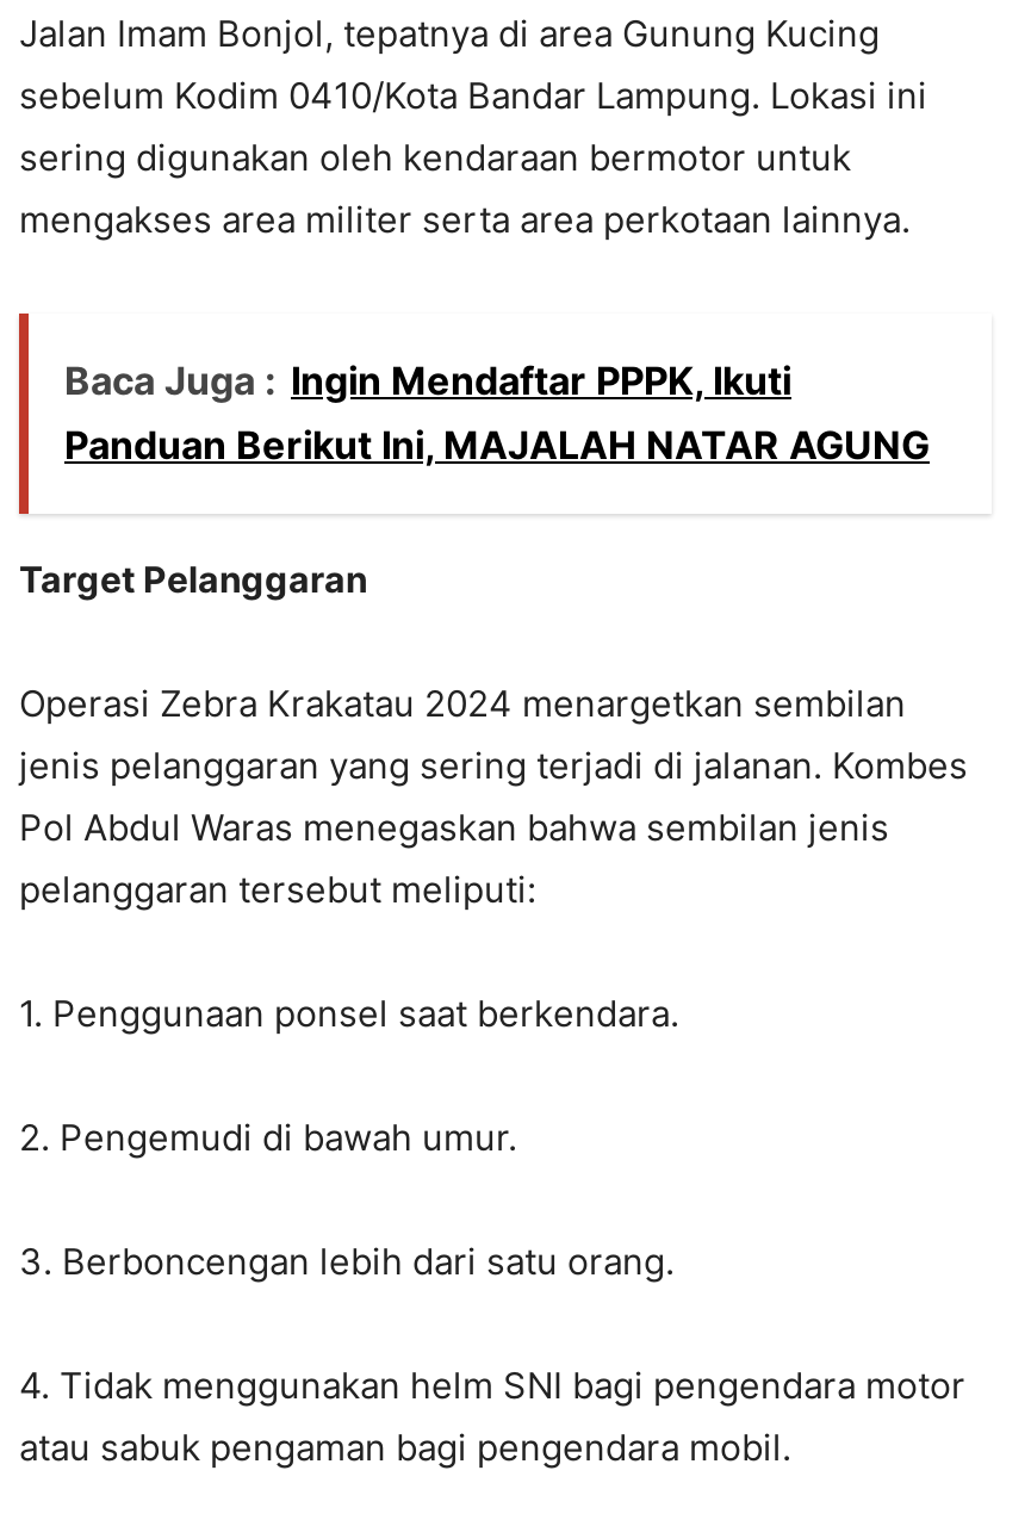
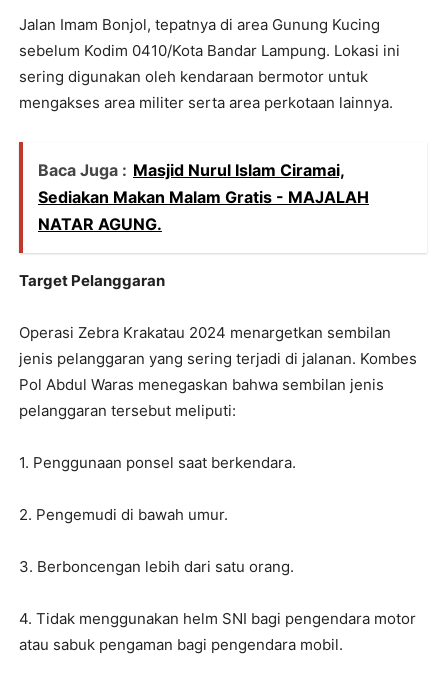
[64,357,930,469] Baca Juga : Ingin Mendaftar PPPK, Ikuti | Panduan Berikut Ini, MAJALAH NATAR AGUNG -> [38,160,369,234] Baca Juga : Masjid Nurul Islam Ciramai, | Sediakan Makan Malam Gratis - MAJALAH | NATAR AGUNG.

